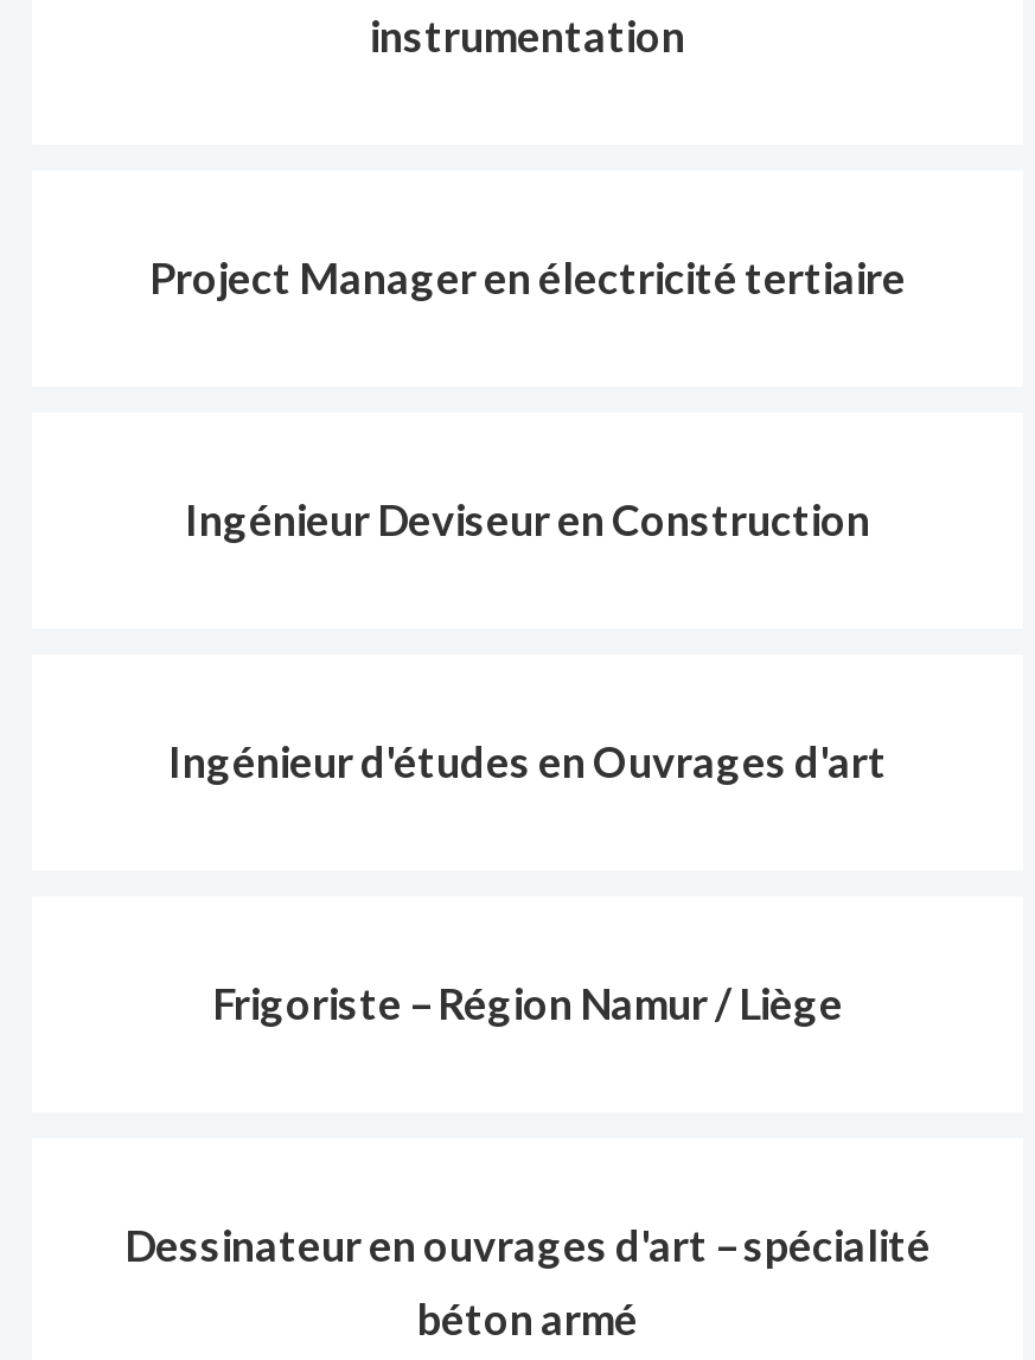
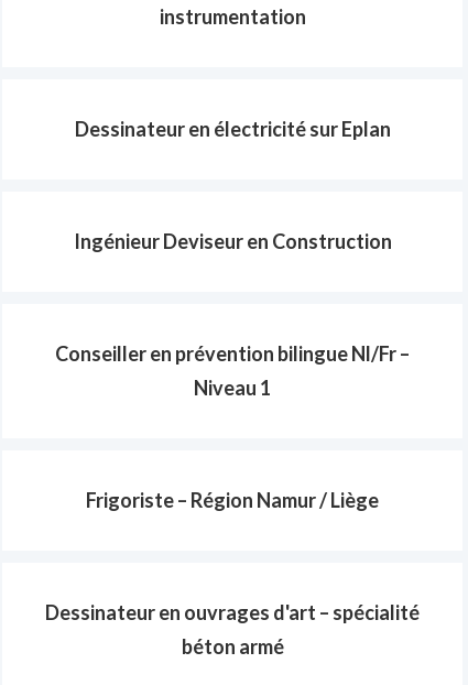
[149,253,906,305] Project Manager en électricité tertiaire -> [74,117,390,142] Dessinateur en électricité sur Eplan
[168,736,887,788] Ingénieur d'études en Ouvrages d'art -> [55,342,410,400] Conseiller en prévention bilingue Nl/Fr – | Niveau 1

